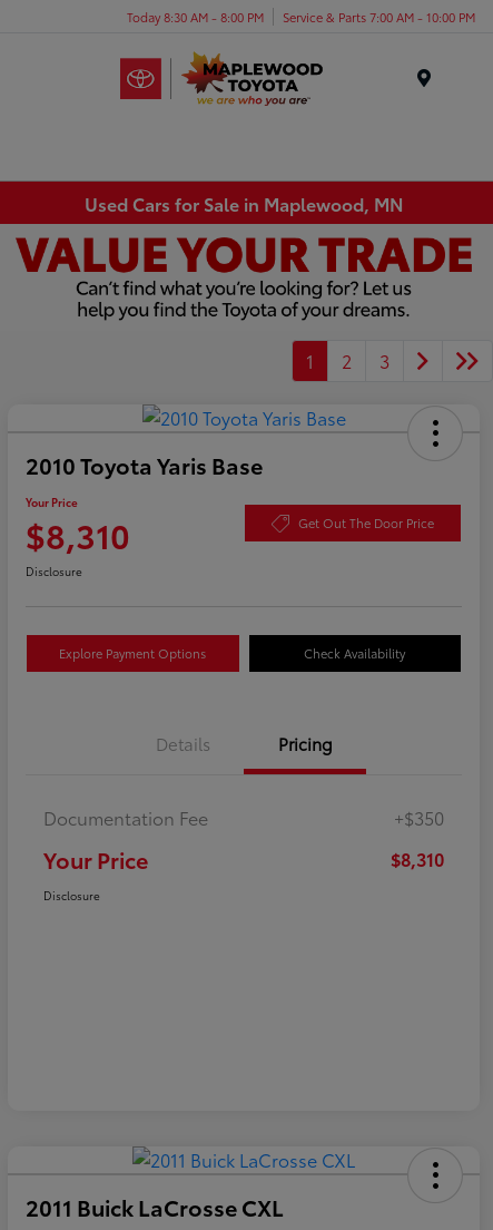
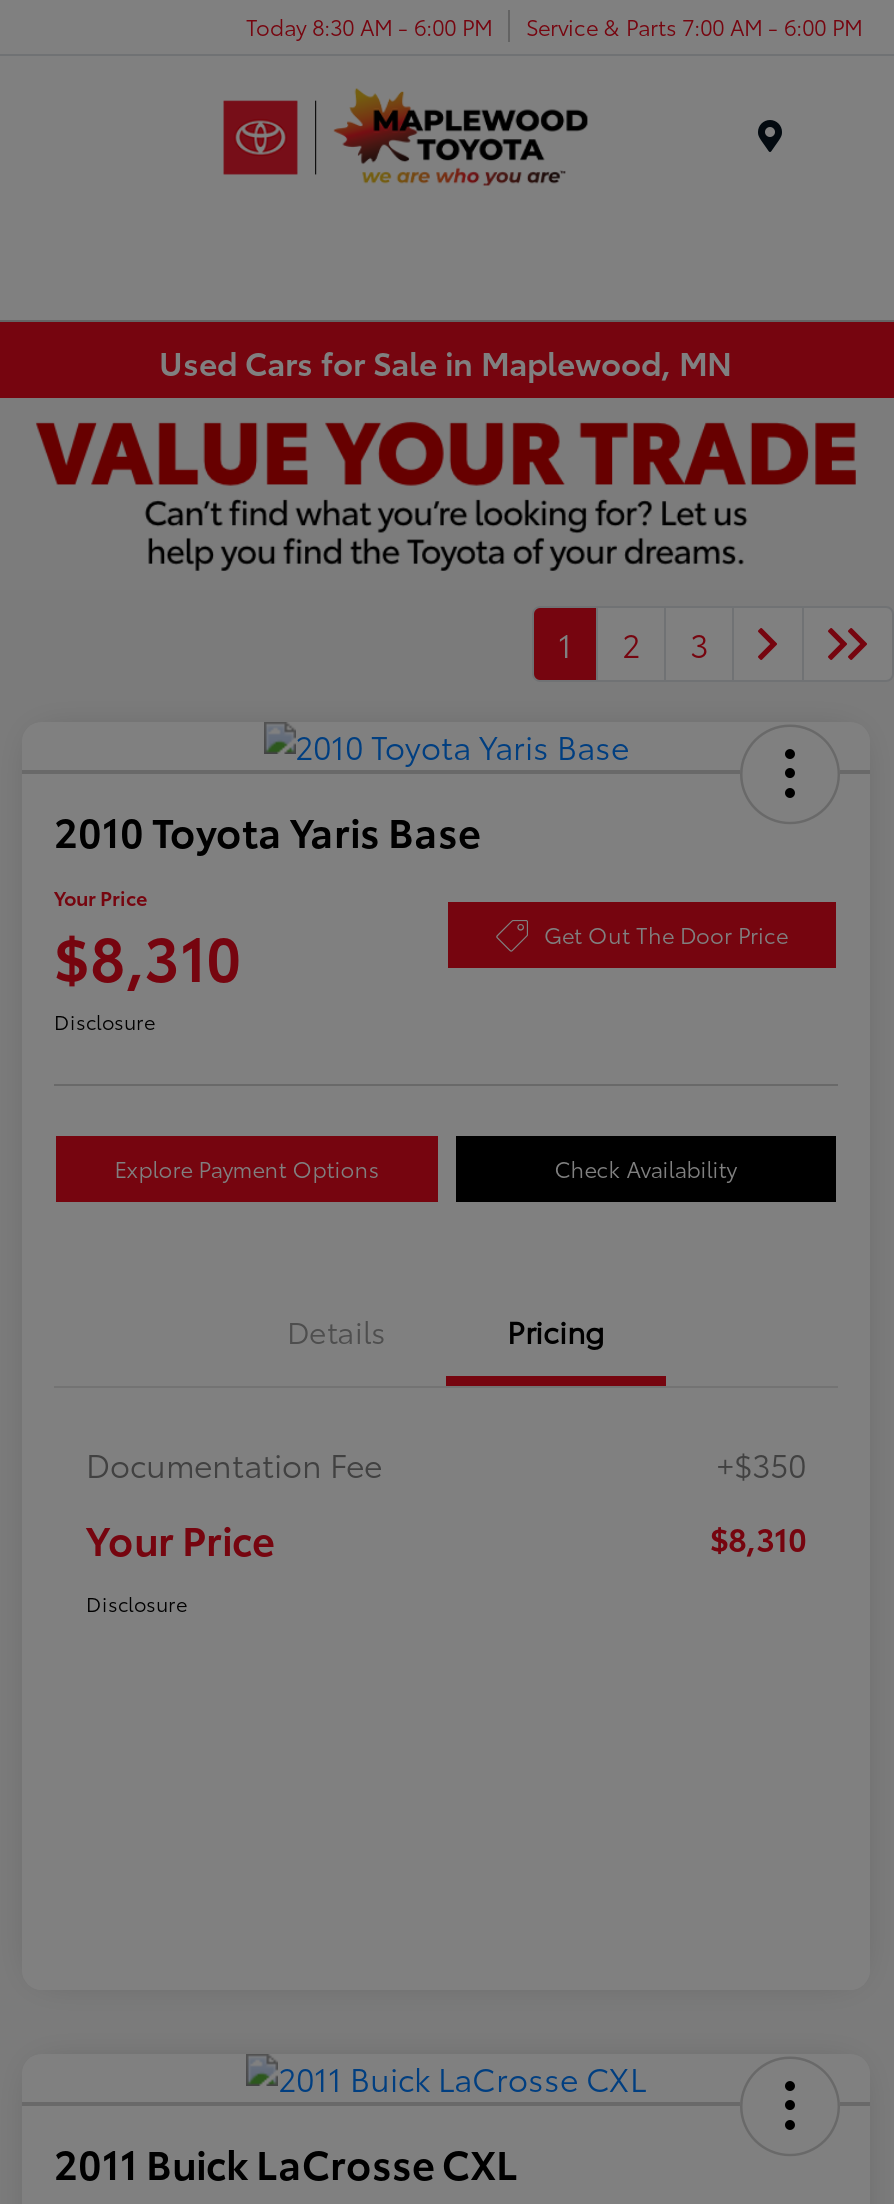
[127,7,264,25] Today 8:30 AM - 8:00 PM -> [246,9,492,41] Today 8:30 AM - 6:00 PM
[283,7,475,25] Service & Parts 7:00 AM - 10:00 PM -> [526,9,862,41] Service & Parts 7:00 AM - 6:00 PM

